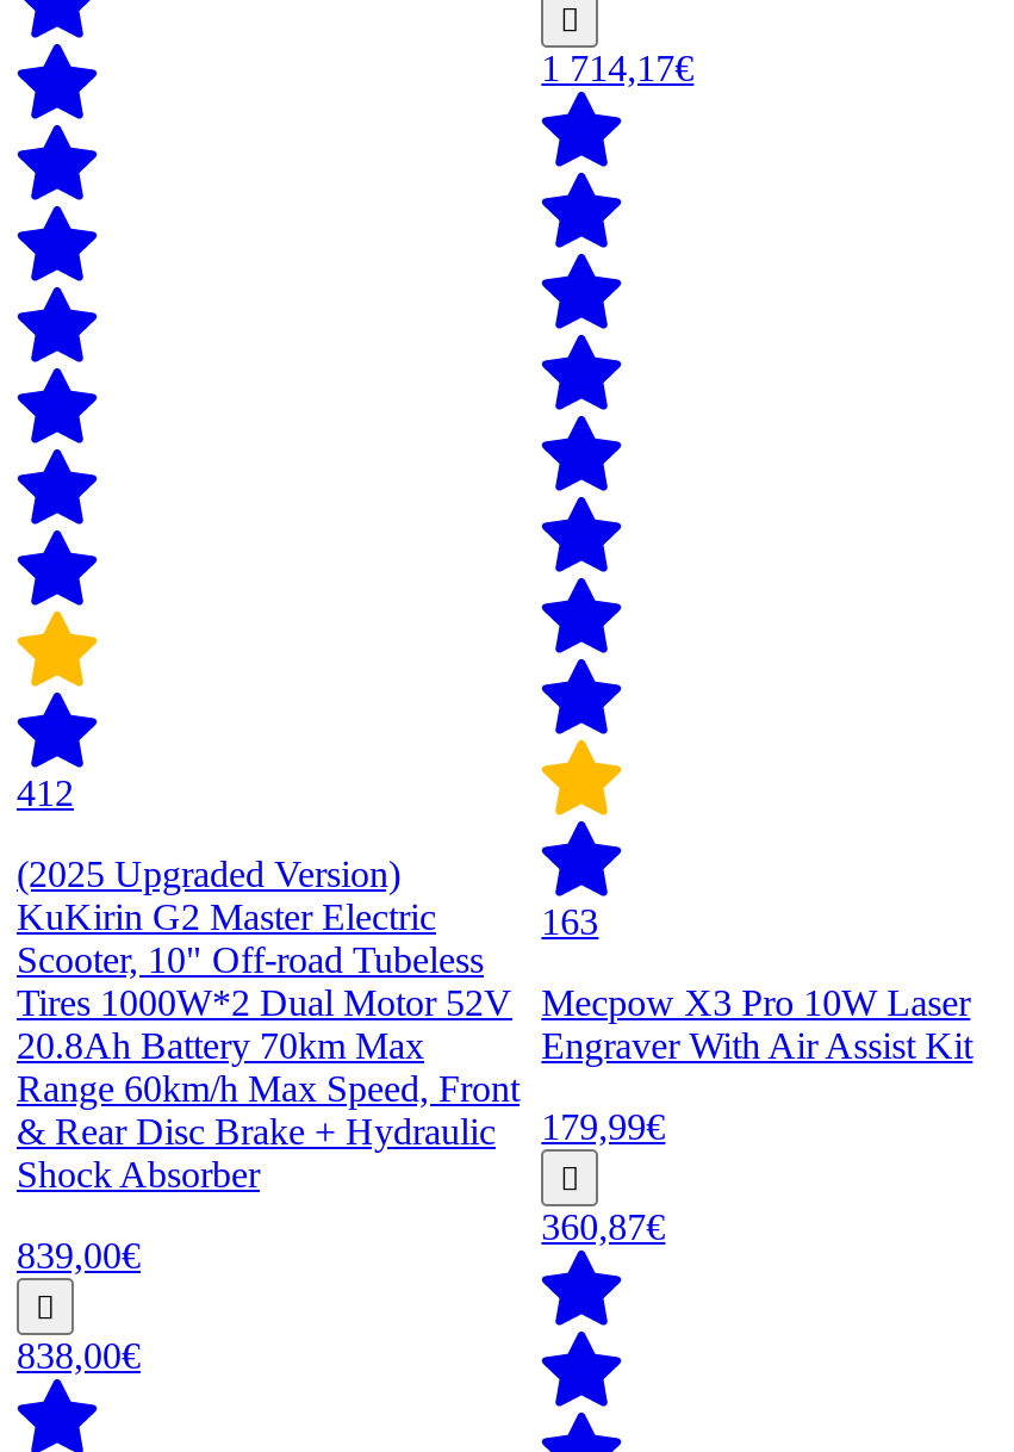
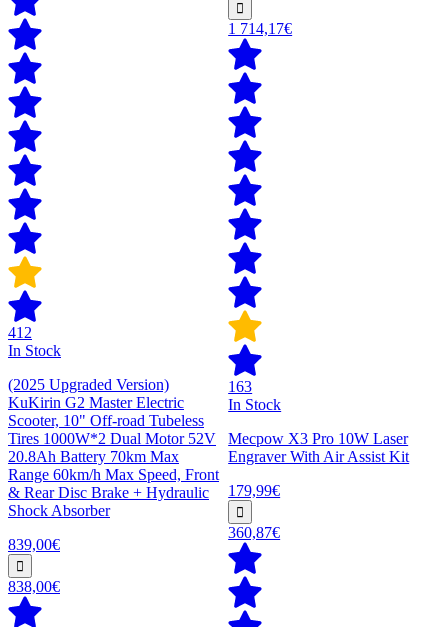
none -> [8,342,61,359] In Stock
none -> [228,396,281,413] In Stock

